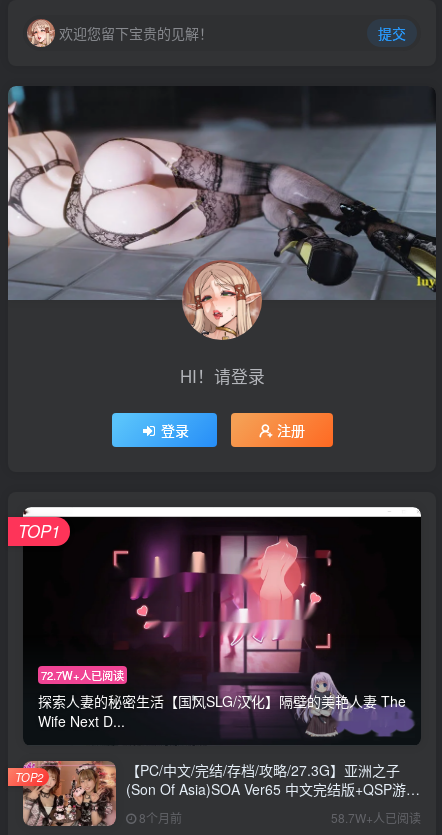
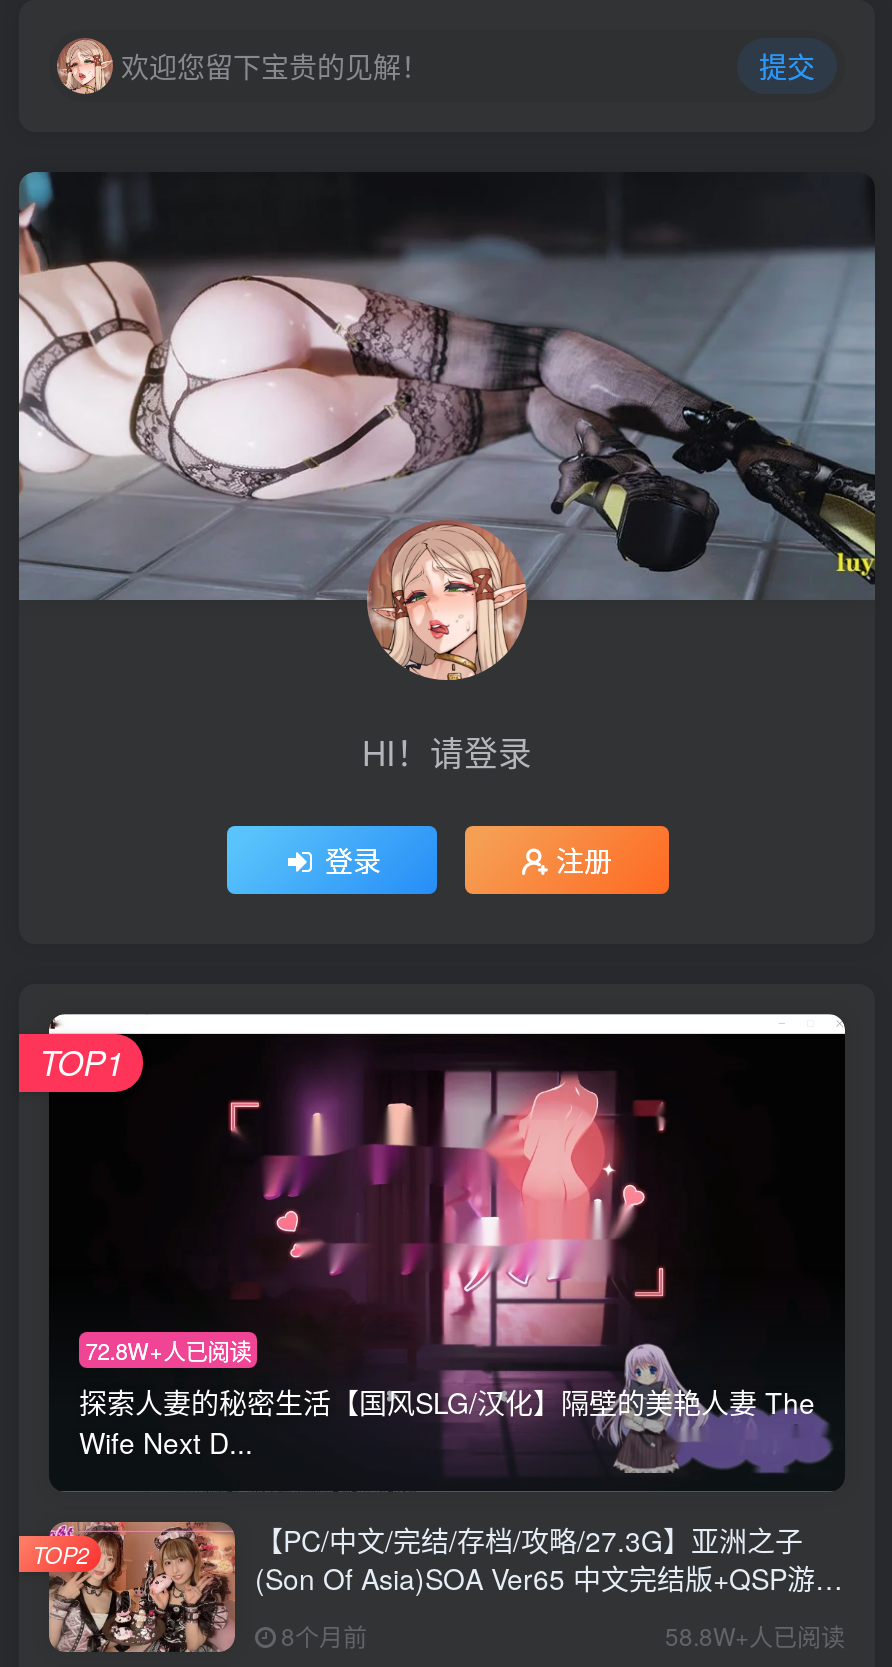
[41,667,124,683] 72.7W+人已阅读 -> [85,1334,251,1366] 72.8W+人已阅读
[331,809,421,826] 58.7W+人已阅读 -> [665,1618,845,1652] 58.8W+人已阅读

